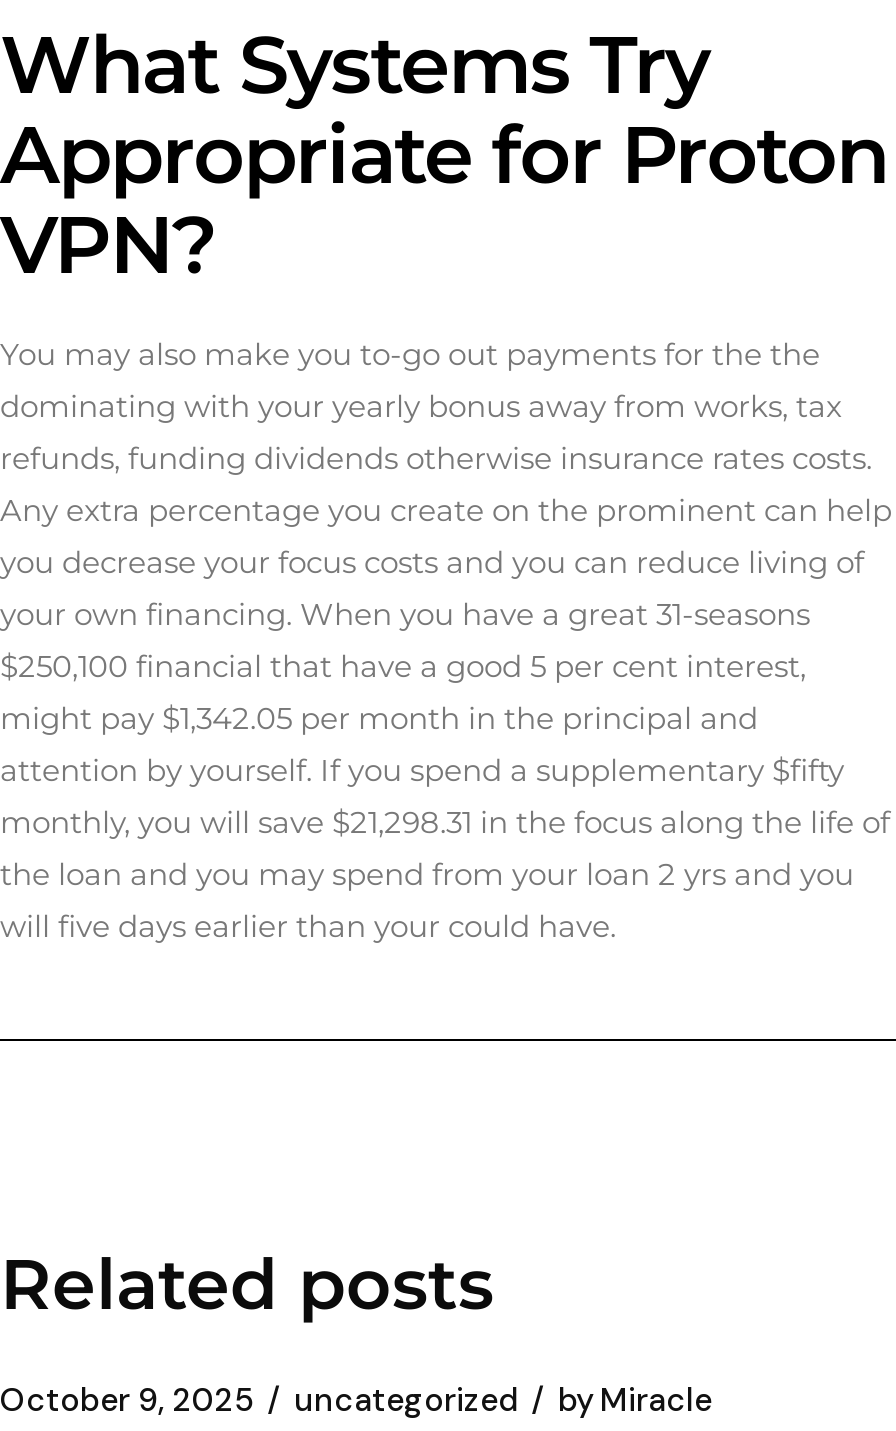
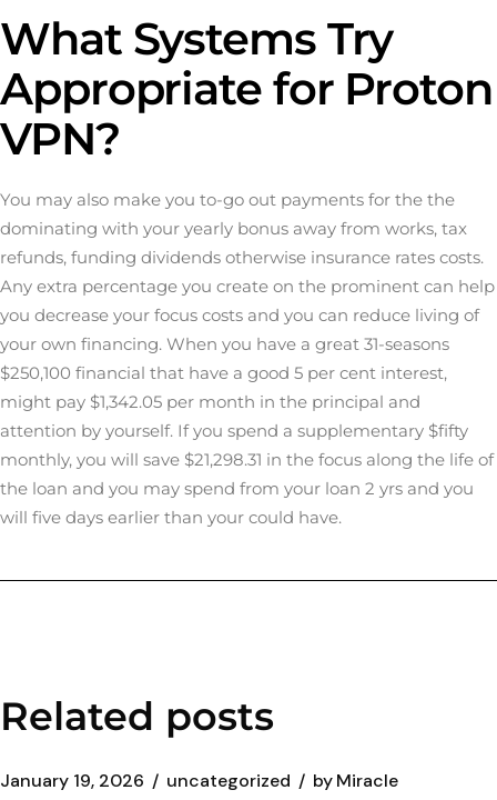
[0,1380,712,1422] October 9, 2025 uncategorized by Miracle -> [0,769,398,793] January 19, 2026 uncategorized by Miracle

